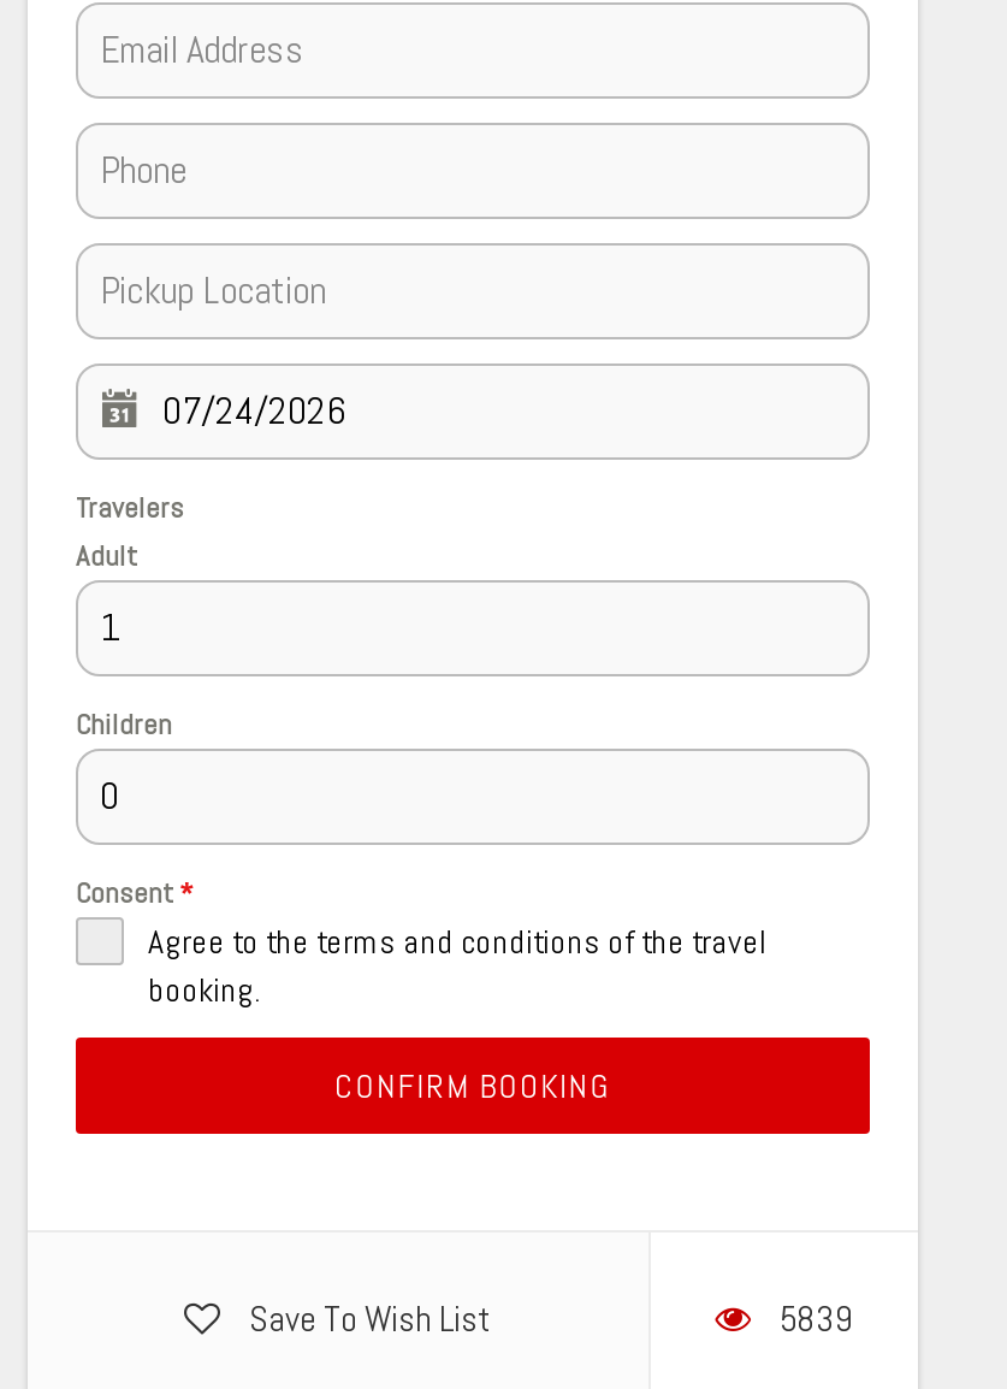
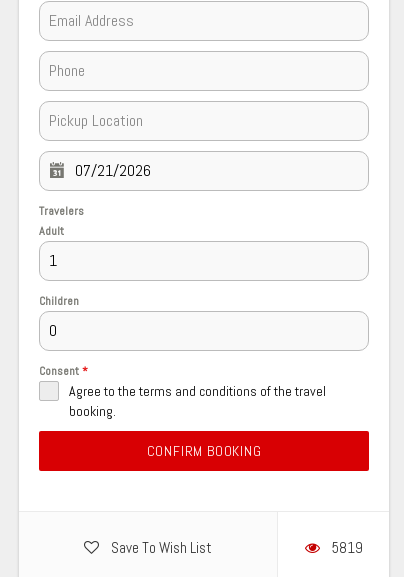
[780,1294,854,1340] 5839 -> [331,538,362,557] 5819

